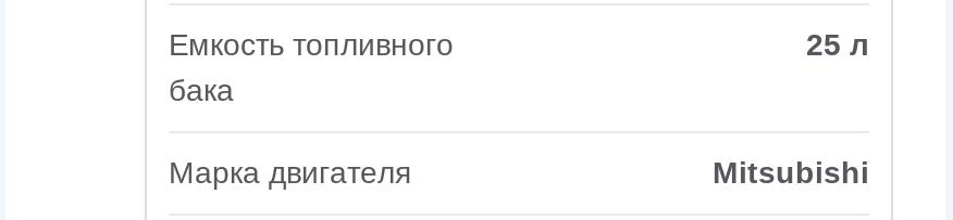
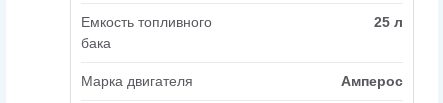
[713,155,869,190] Mitsubishi -> [341,73,403,89] Амперос

